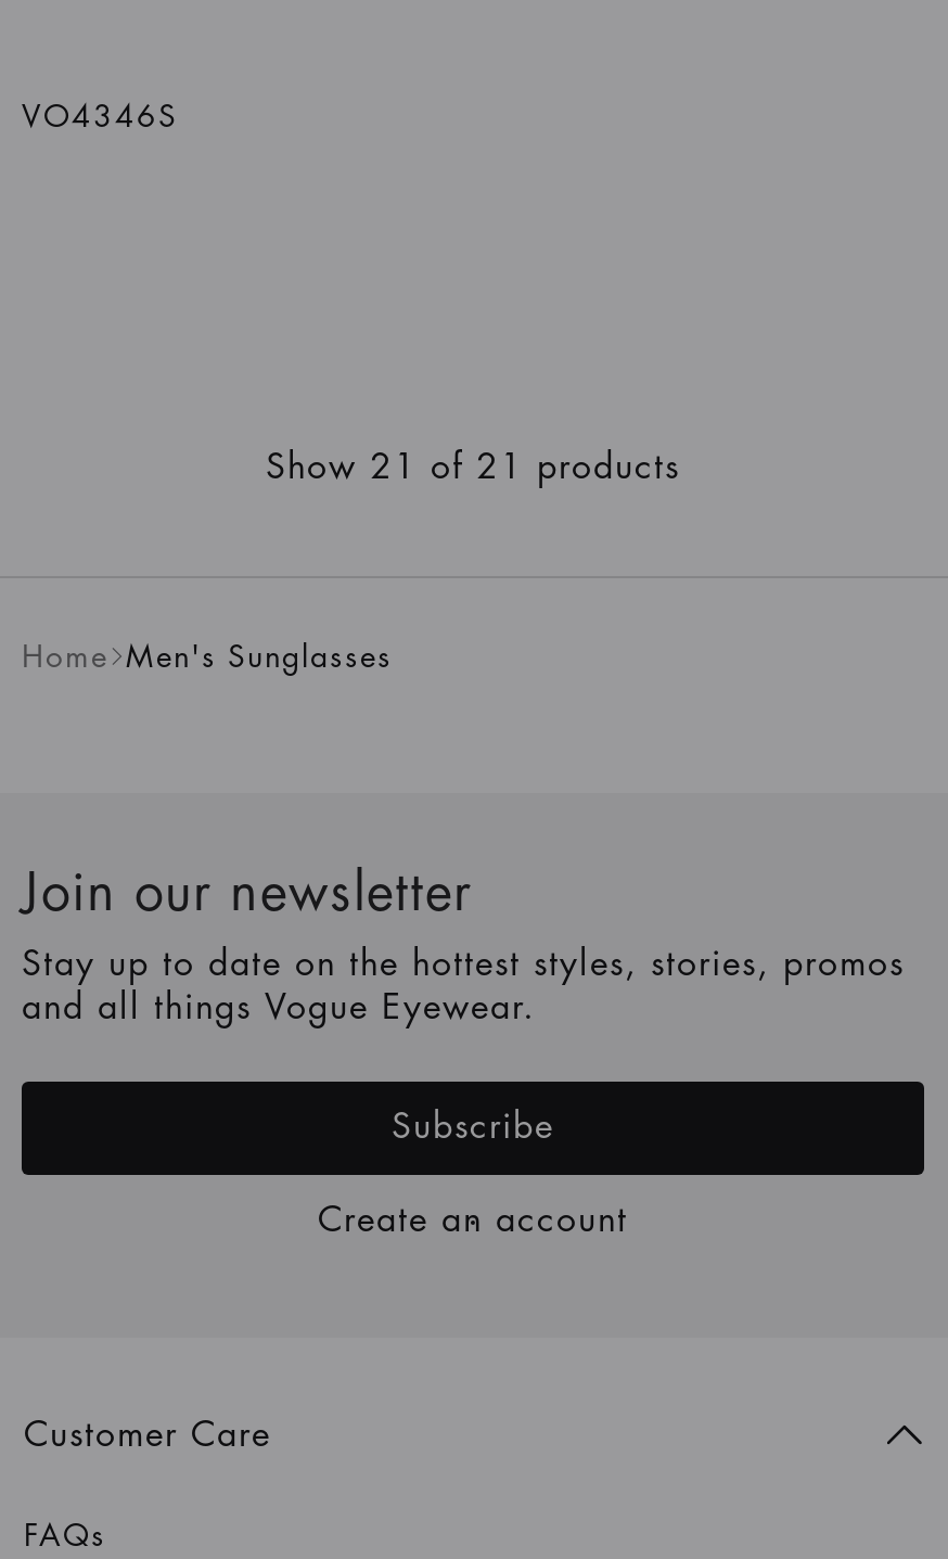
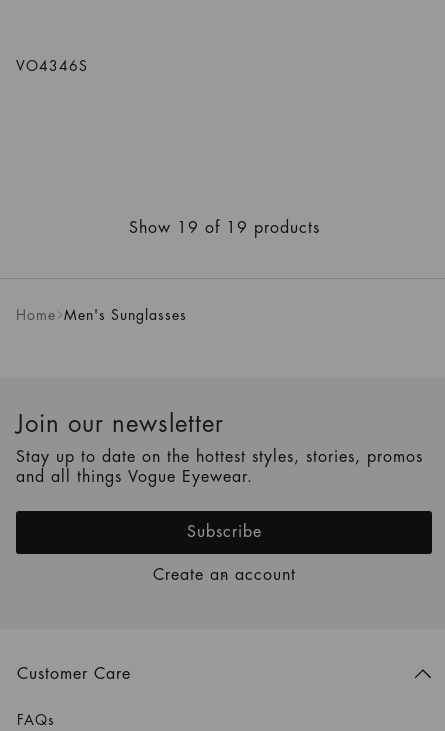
[266,450,680,485] Show 21 of 21 products -> [128,220,319,236] Show 19 of 19 products

